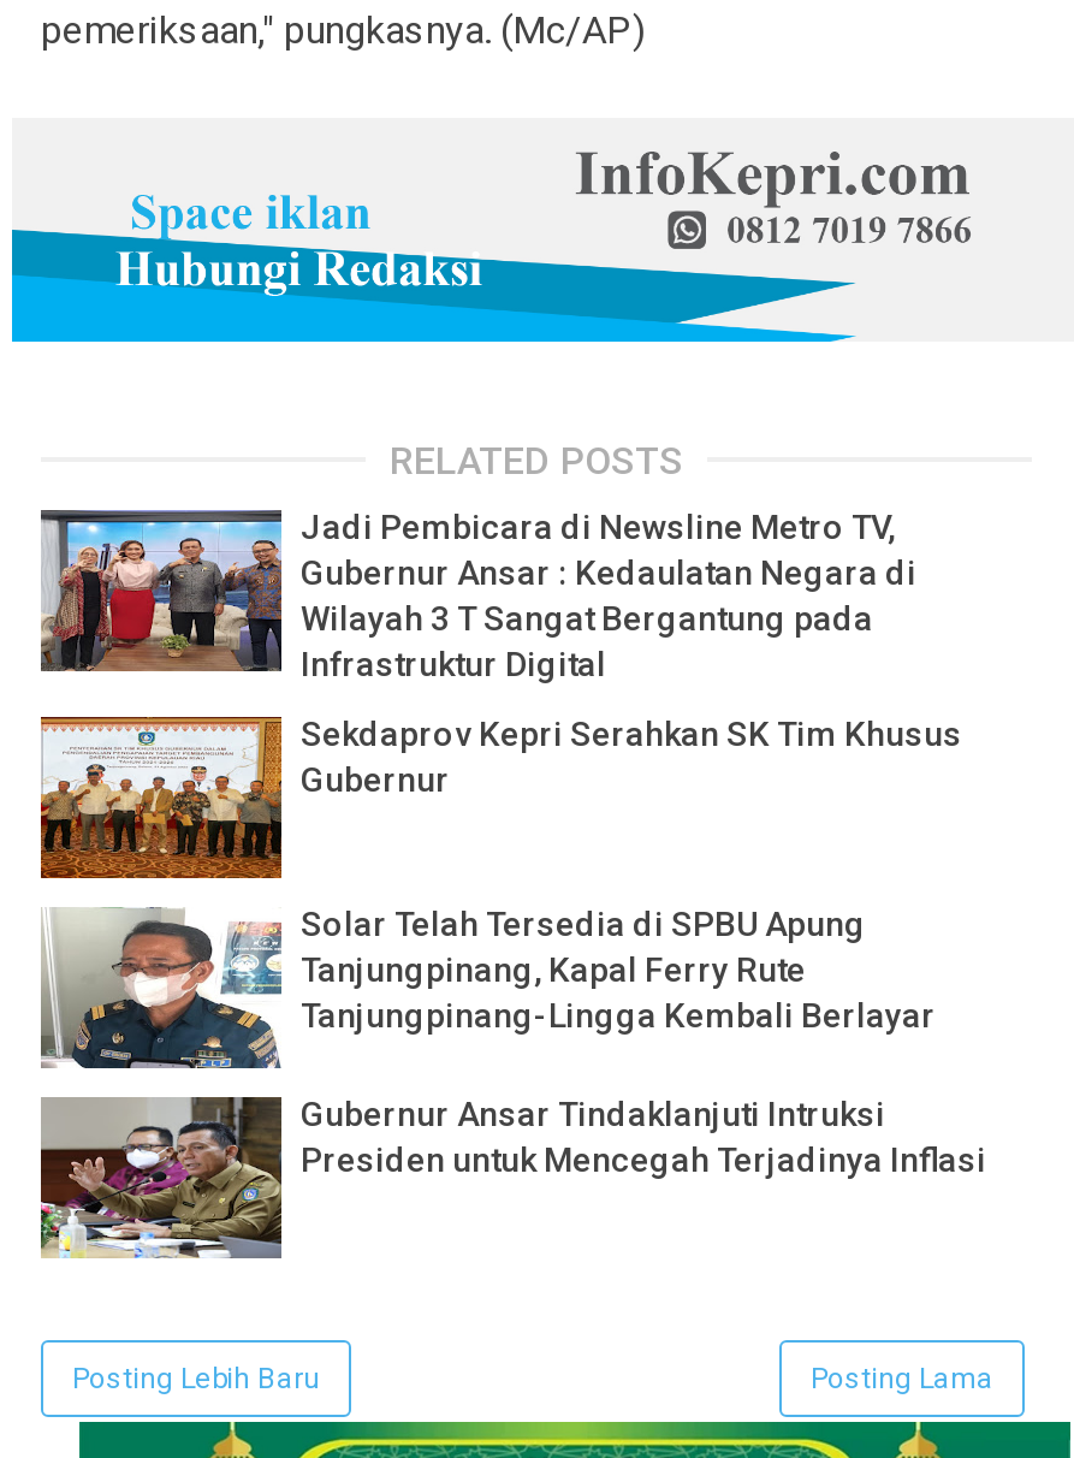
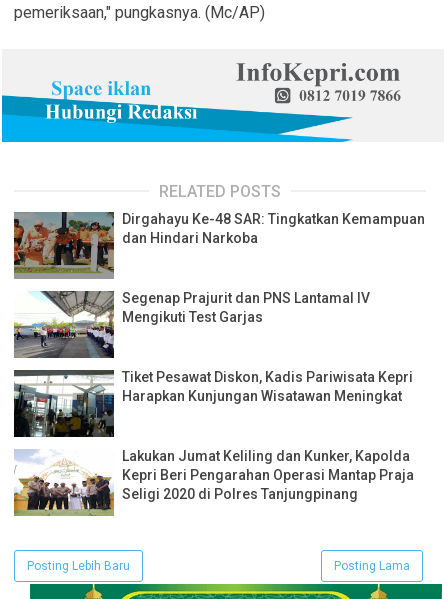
[41,508,916,684] [image] | Jadi Pembicara di Newsline Metro TV, | Gubernur Ansar : Kedaulatan Negara di | Wilayah 3 T Sangat Bergantung pada | Infrastruktur Digital -> [13,211,425,279] [image] | Dirgahayu Ke-48 SAR: Tingkatkan Kemampuan | dan Hindari Narkoba
[38,715,962,881] [image] | Sekdaprov Kepri Serahkan SK Tim Khusus | Gubernur -> [13,290,370,359] [image] | Segenap Prajurit dan PNS Lantamal IV | Mengikuti Test Garjas
[38,905,936,1071] [image] | Solar Telah Tersedia di SPBU Apung | Tanjungpinang, Kapal Ferry Rute | Tanjungpinang-Lingga Kembali Berlayar -> [13,369,413,438] [image] | Tiket Pesawat Diskon, Kadis Pariwisata Kepri | Harapkan Kunjungan Wisatawan Meningkat
[38,1095,986,1258] [image] | Gubernur Ansar Tindaklanjuti Intruksi | Presiden untuk Mencegah Terjadinya Inflasi -> [13,448,414,517] [image] | Lakukan Jumat Keliling dan Kunker, Kapolda | Kepri Beri Pengarahan Operasi Mantap Praja | Seligi 2020 di Polres Tanjungpinang

